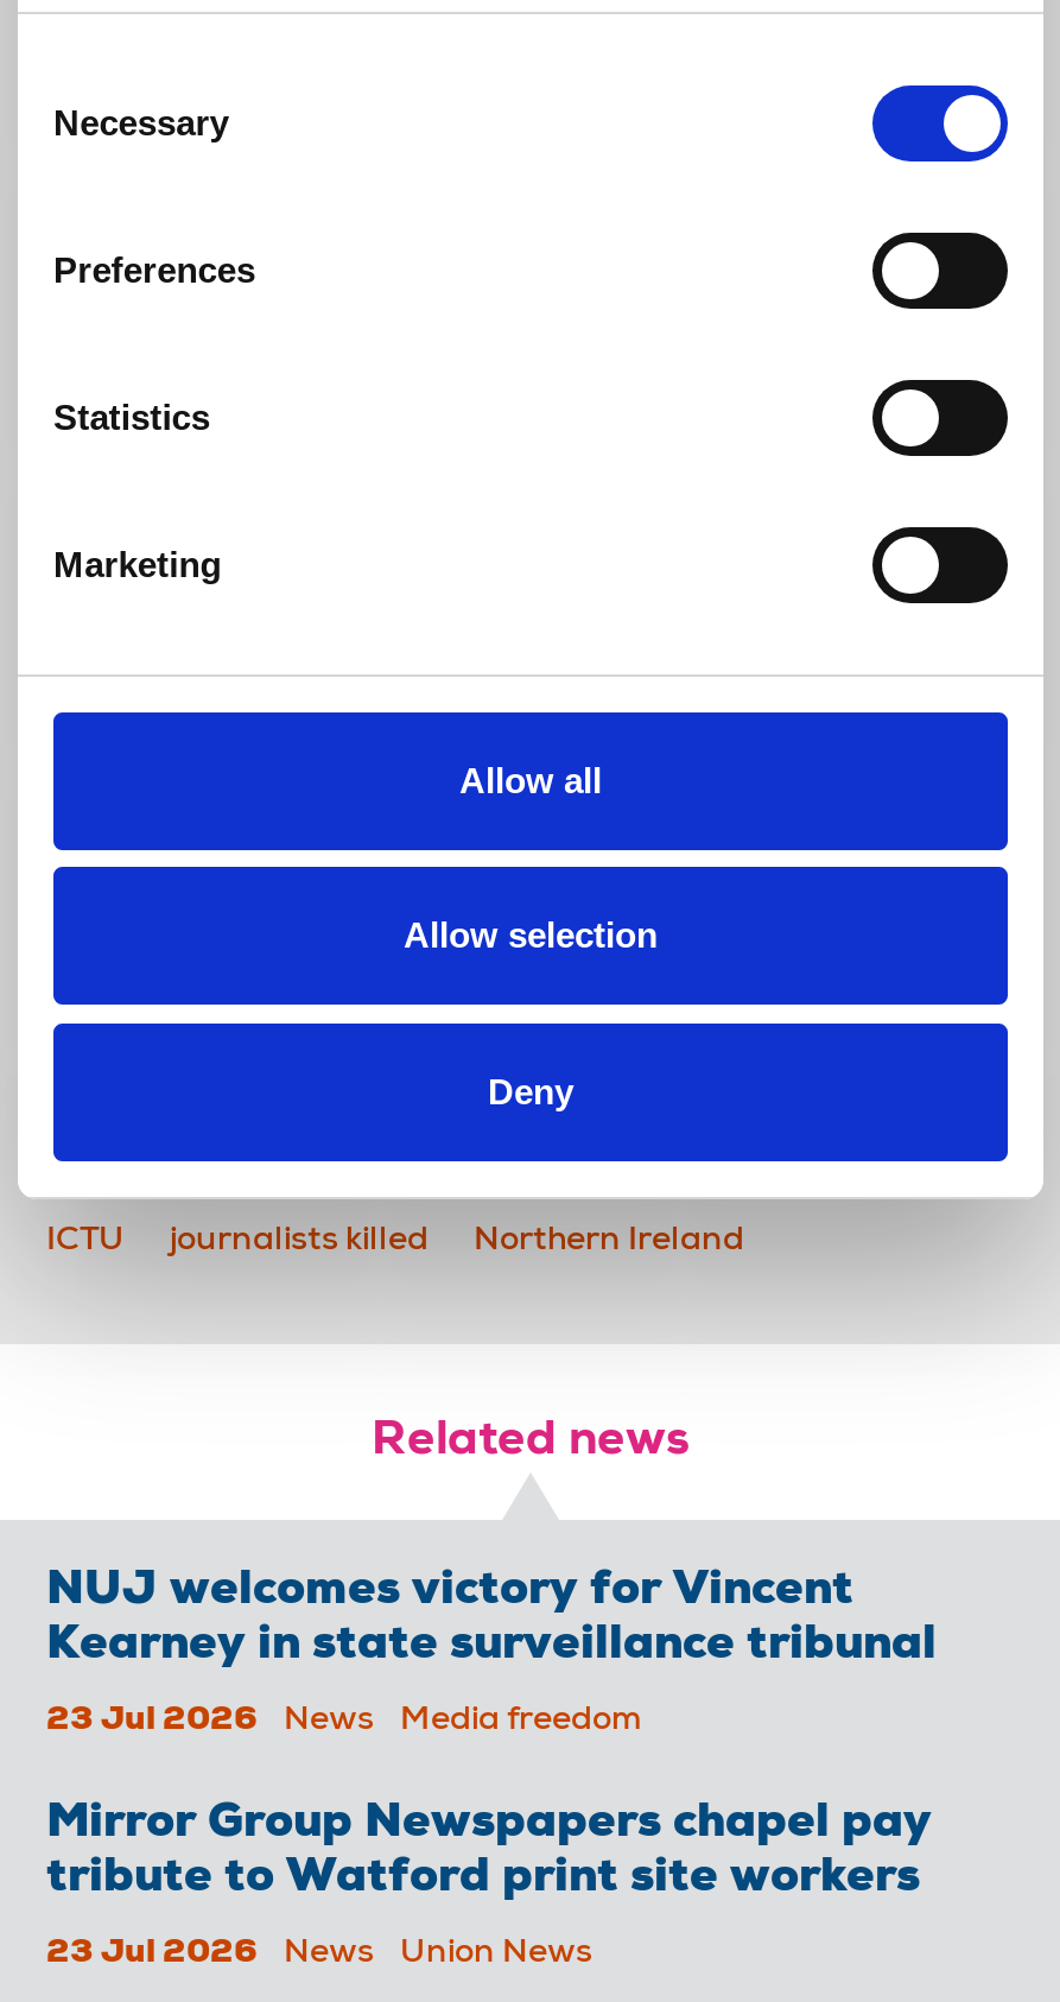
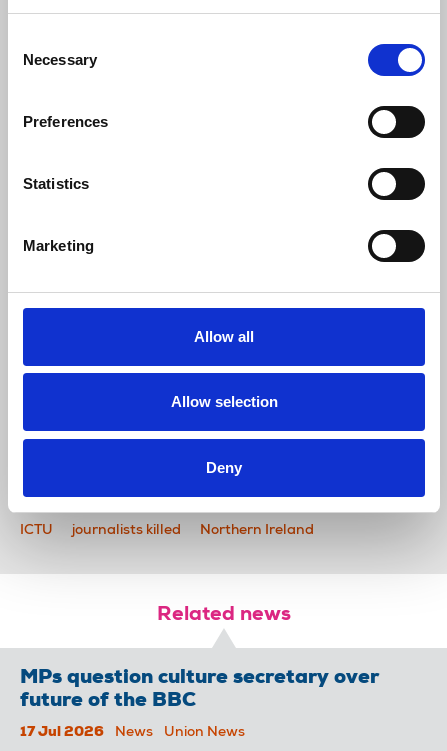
[46,1569,937,1970] NUJ welcomes victory for Vincent | Kearney in state surveillance tribunal | 23 Jul 2026 | News | Media freedom | Mirror Group Newspapers chapel pay | tribute to Watford print site workers | 23 Jul 2026 -> [20,669,379,740] MPs question culture secretary over | future of the BBC | 17 Jul 2026

